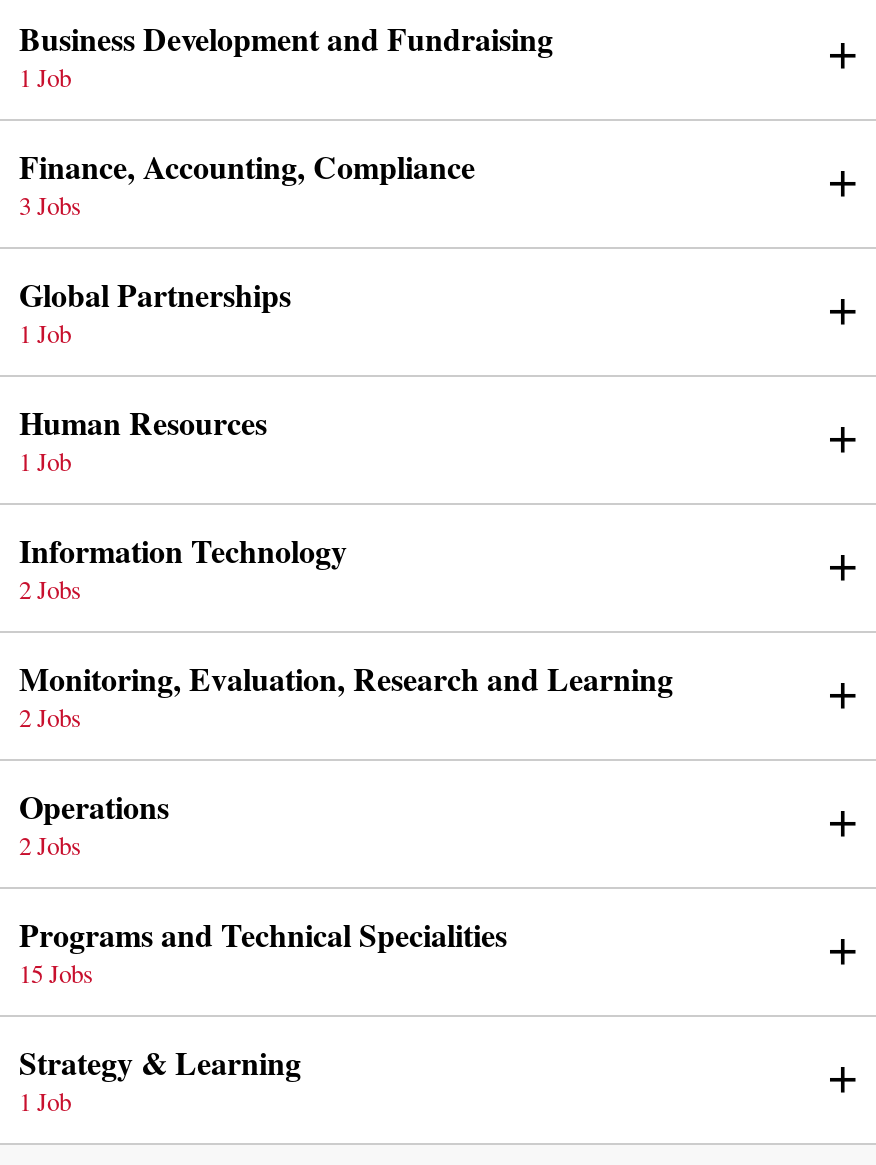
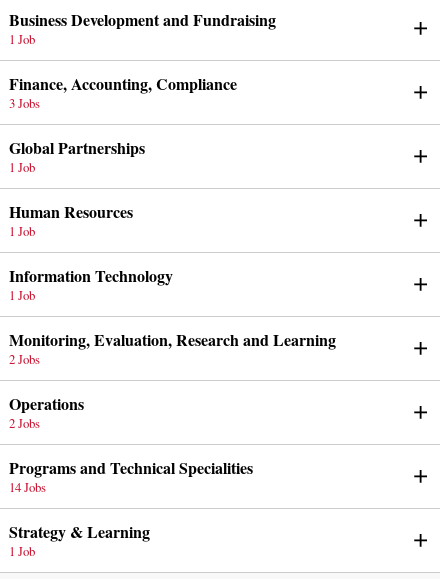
[19,571,81,607] 2 Jobs -> [9,286,35,304] 1 Job
[19,955,93,991] 15 Jobs -> [9,478,46,496] 14 Jobs

